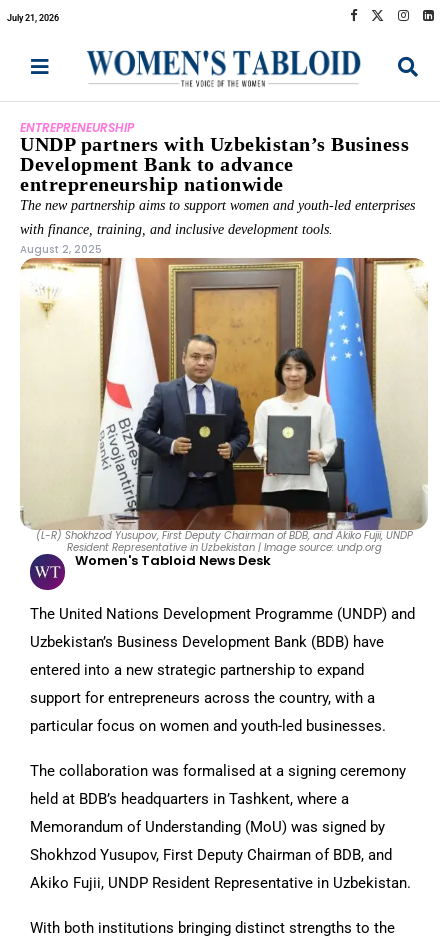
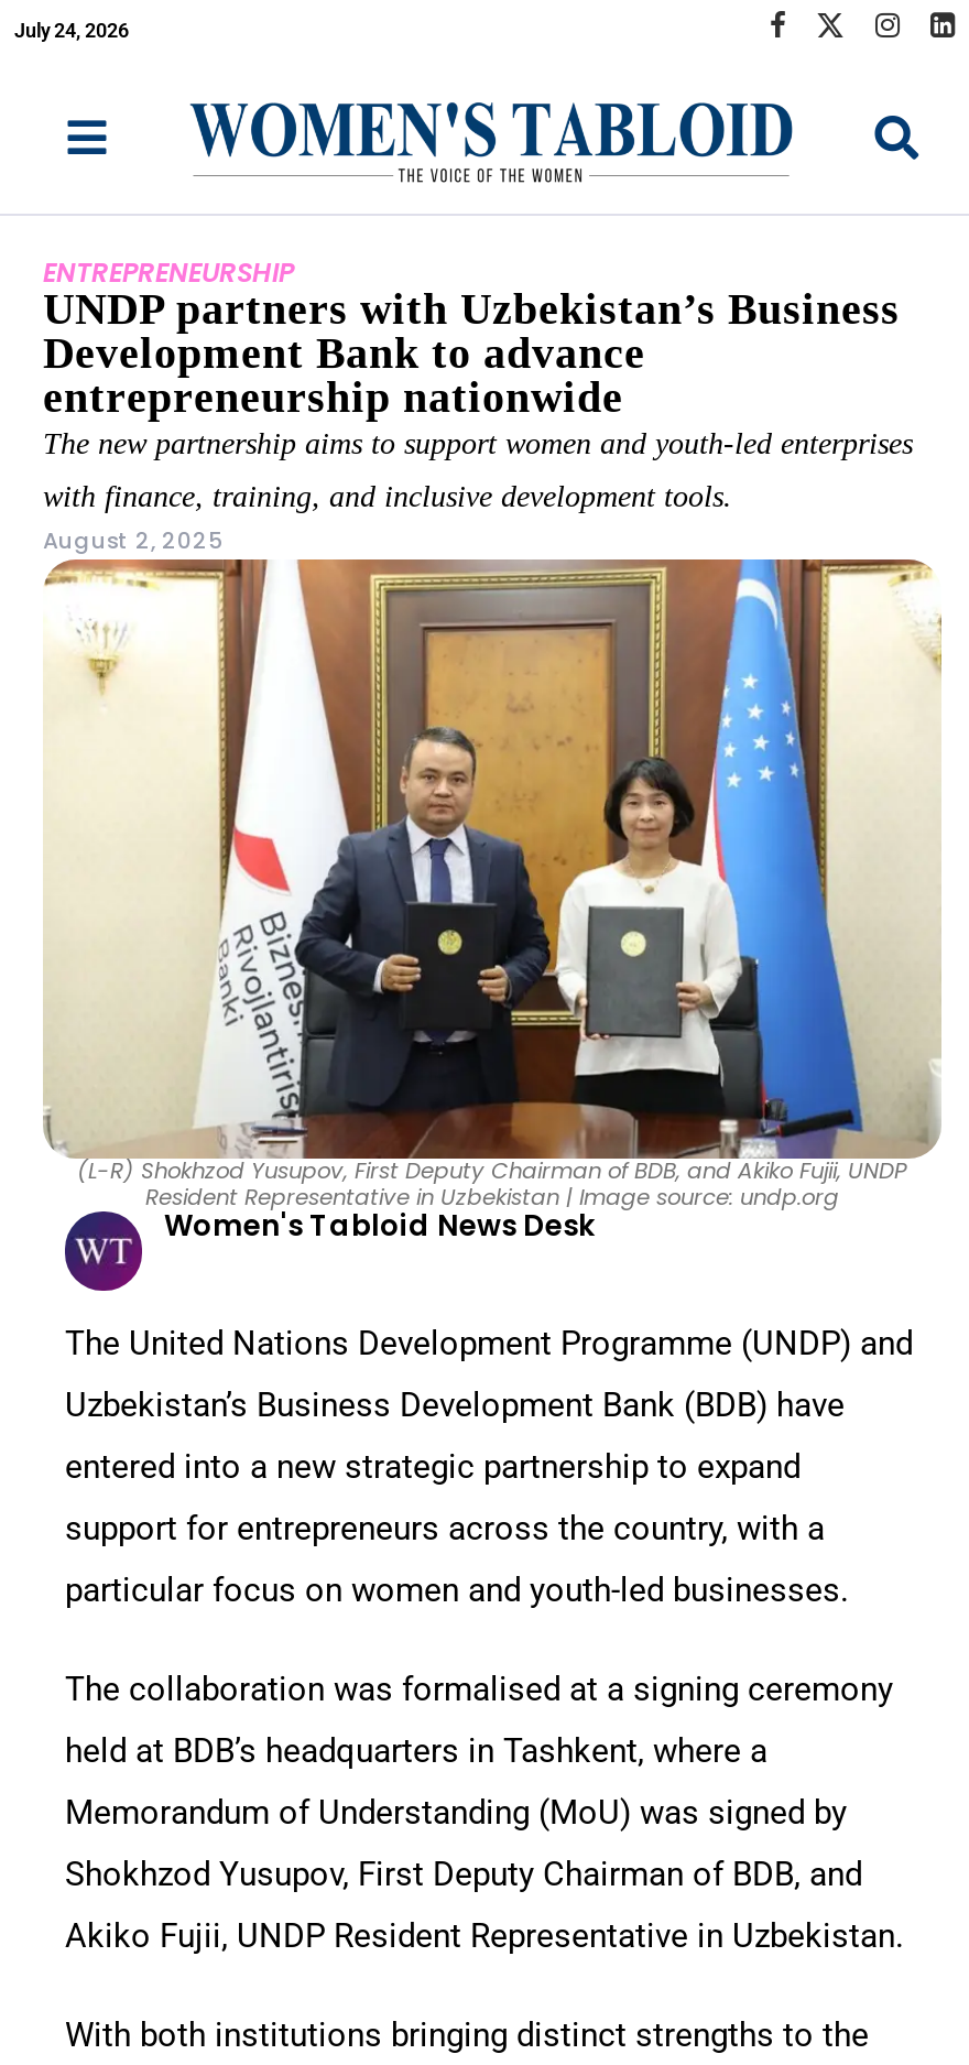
[7,12,59,22] July 21, 2026 -> [14,19,129,41] July 24, 2026

